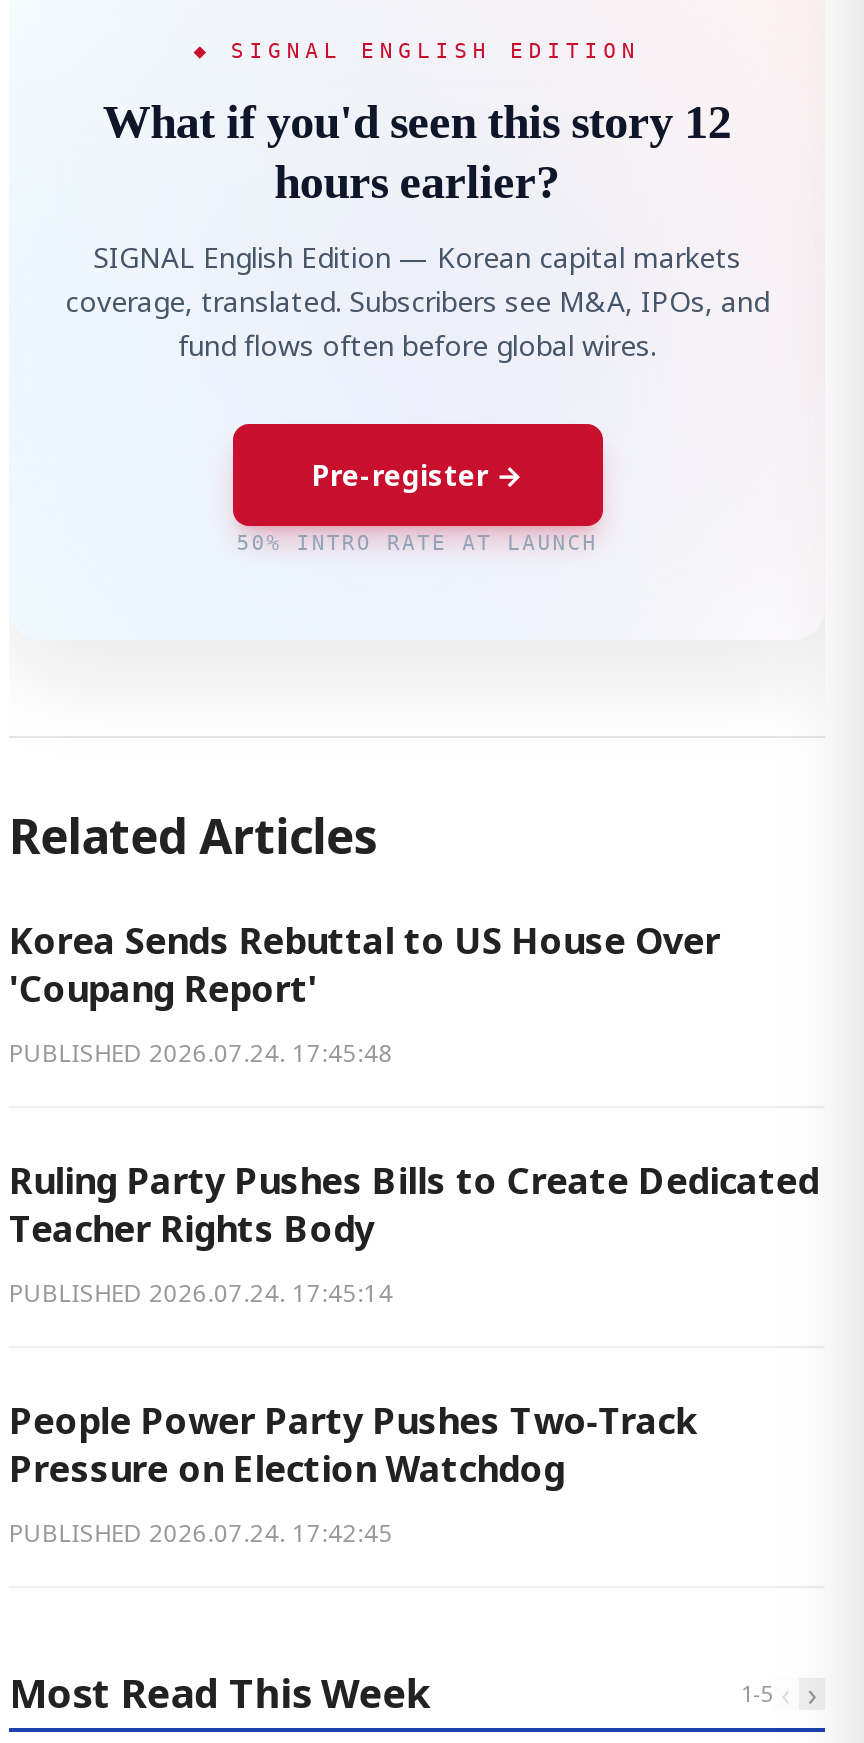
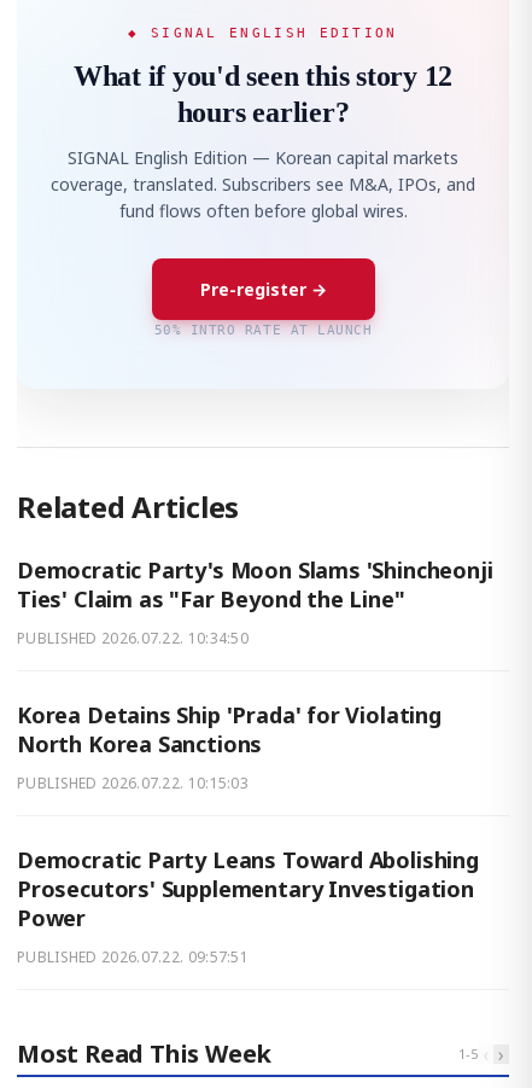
[9,915,720,1011] Korea Sends Rebuttal to US House Over | 'Coupang Report' -> [17,555,493,613] Democratic Party's Moon Slams 'Shincheonji | Ties' Claim as "Far Beyond the Line"
[9,1035,393,1069] PUBLISHED 2026.07.24. 17:45:48 -> [17,628,249,648] PUBLISHED 2026.07.22. 10:34:50
[9,1155,819,1251] Ruling Party Pushes Bills to Create Dedicated | Teacher Rights Body -> [17,700,441,758] Korea Detains Ship 'Prada' for Violating | North Korea Sanctions
[9,1275,393,1309] PUBLISHED 2026.07.24. 17:45:14 -> [17,772,249,793] PUBLISHED 2026.07.22. 10:15:03
[9,1395,696,1491] People Power Party Pushes Two-Track | Pressure on Election Watchdog -> [17,845,479,932] Democratic Party Leans Toward Abolishing | Prosecutors' Supplementary Investigation | Power
[9,1515,393,1549] PUBLISHED 2026.07.24. 17:42:45 -> [17,946,249,967] PUBLISHED 2026.07.22. 09:57:51

